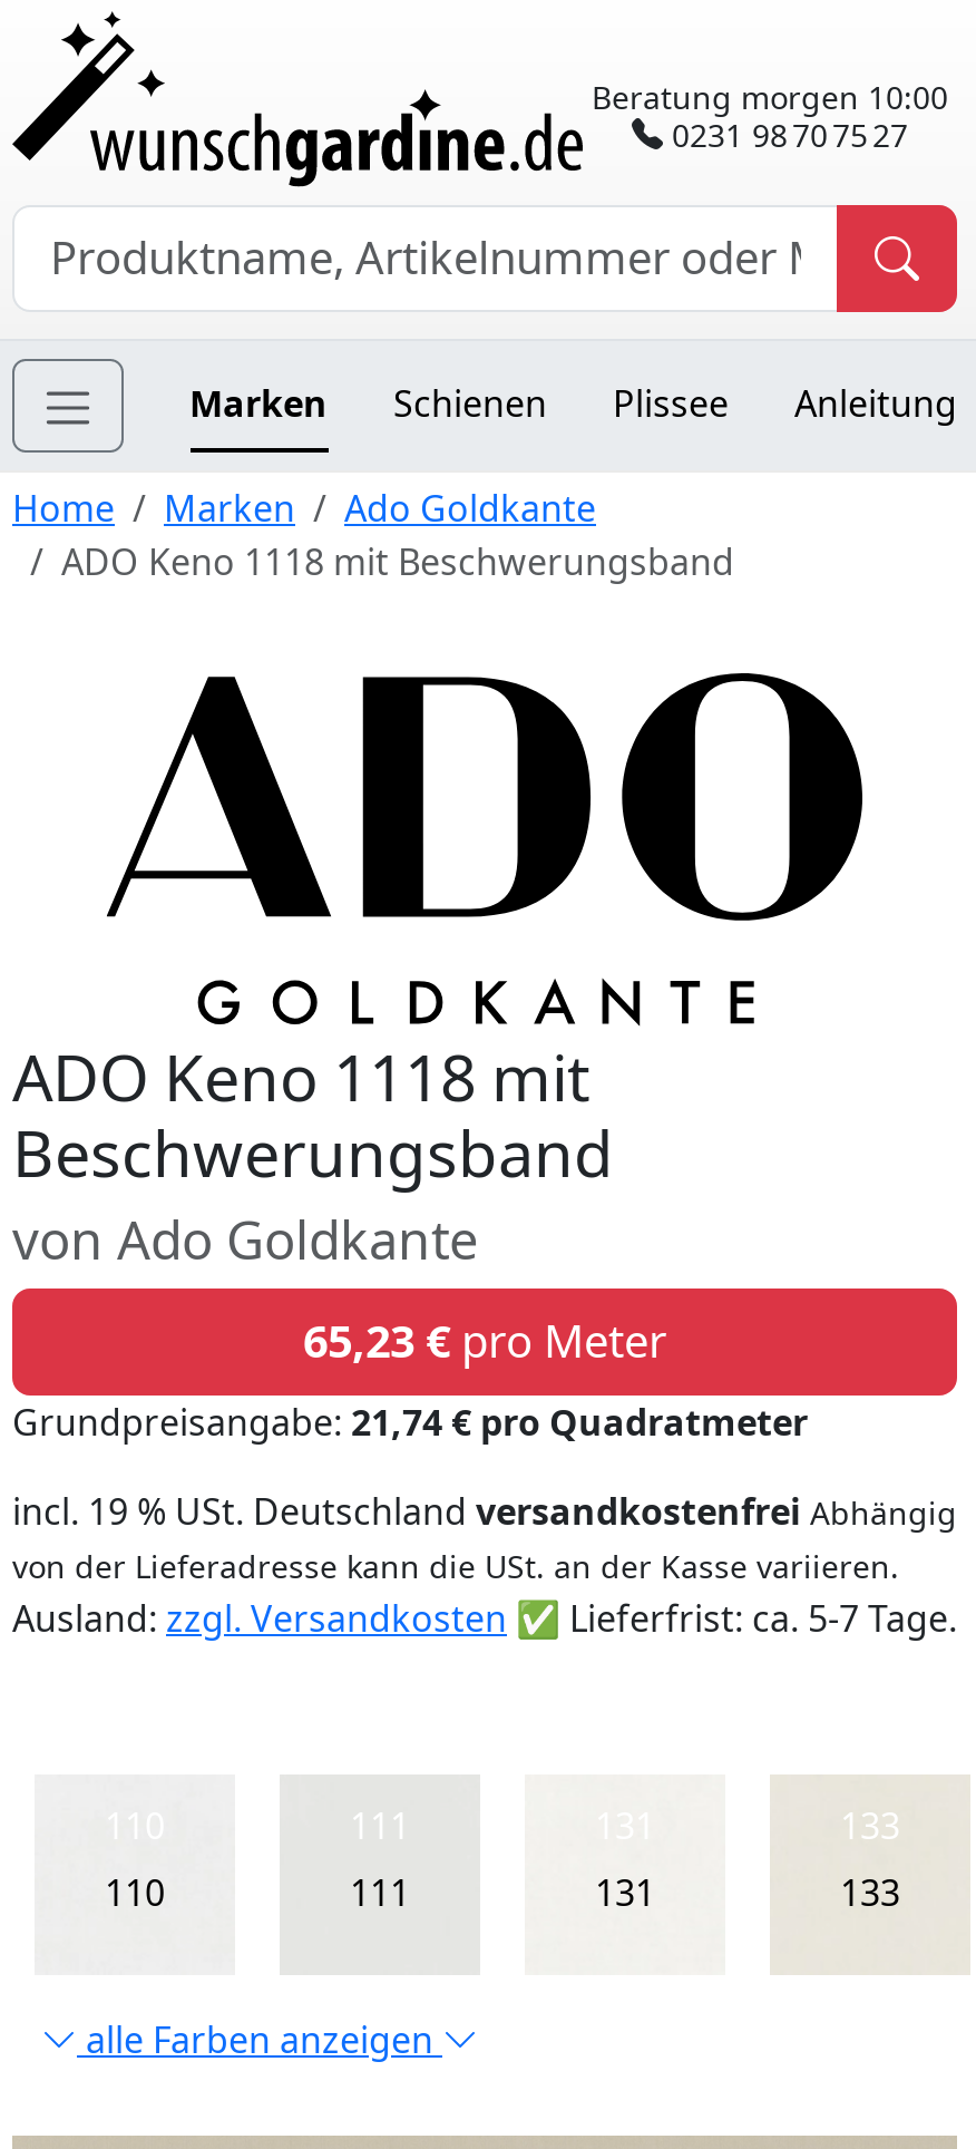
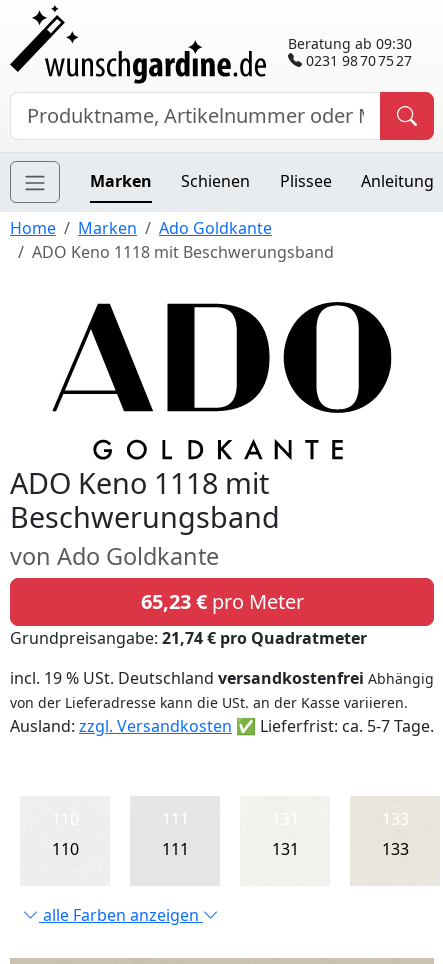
[592,75,948,117] Beratung morgen 10:00 -> [288,34,412,53] Beratung ab 09:30

